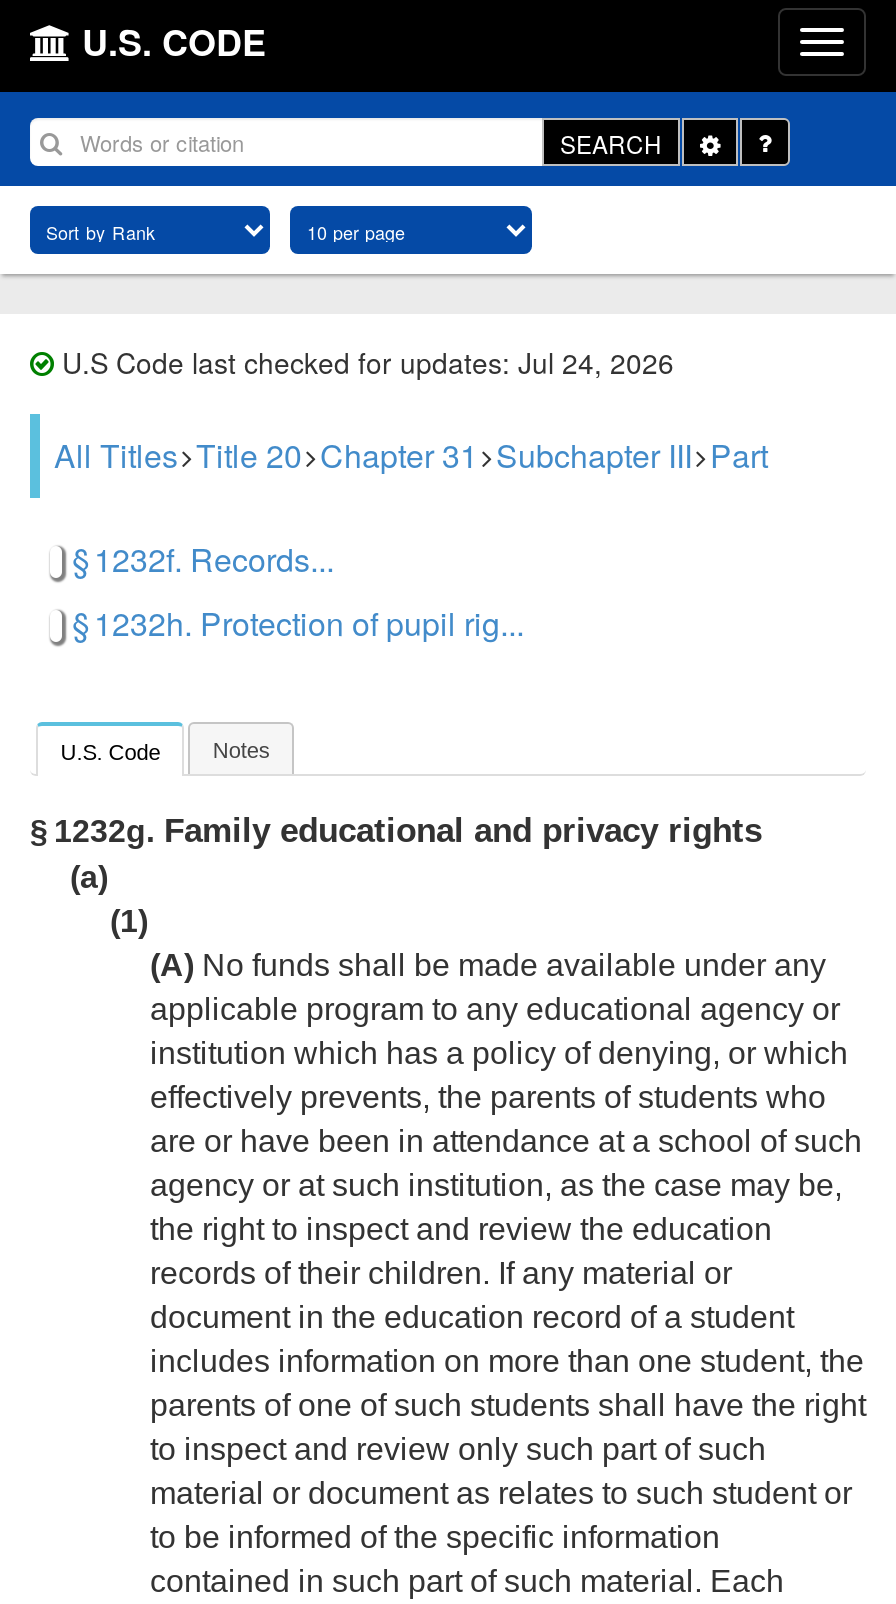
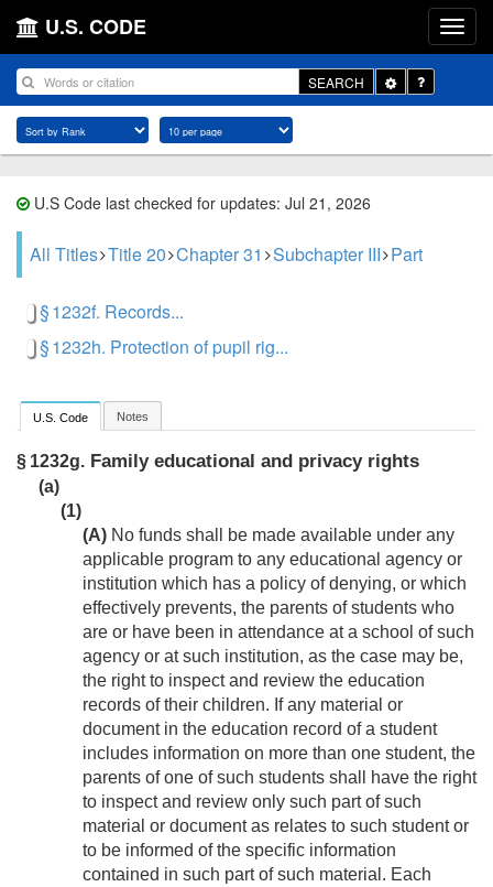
[54,342,674,382] U.S Code last checked for updates: Jul 24, 2026 -> [30,192,371,214] U.S Code last checked for updates: Jul 21, 2026

